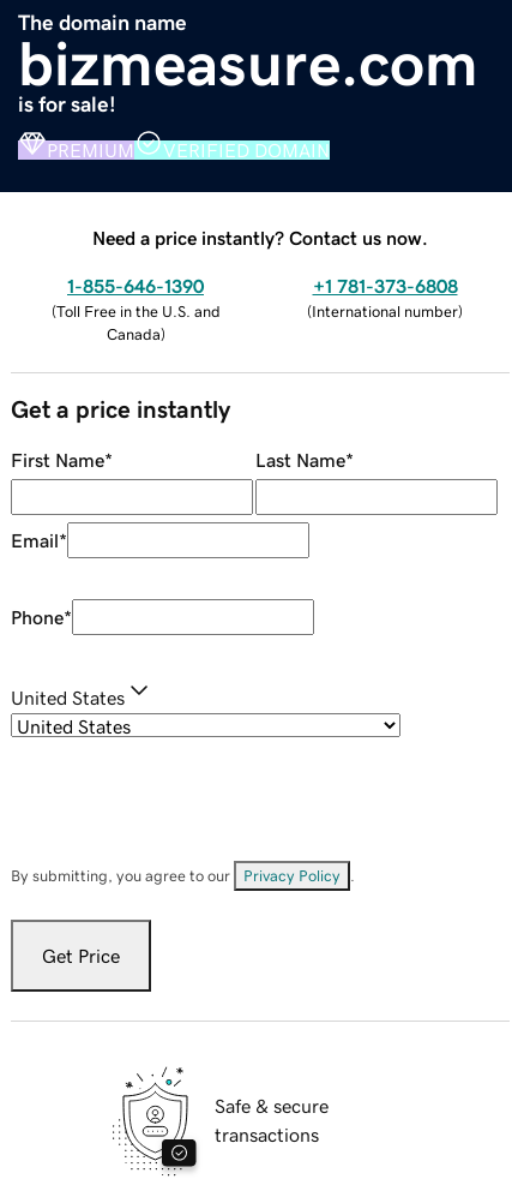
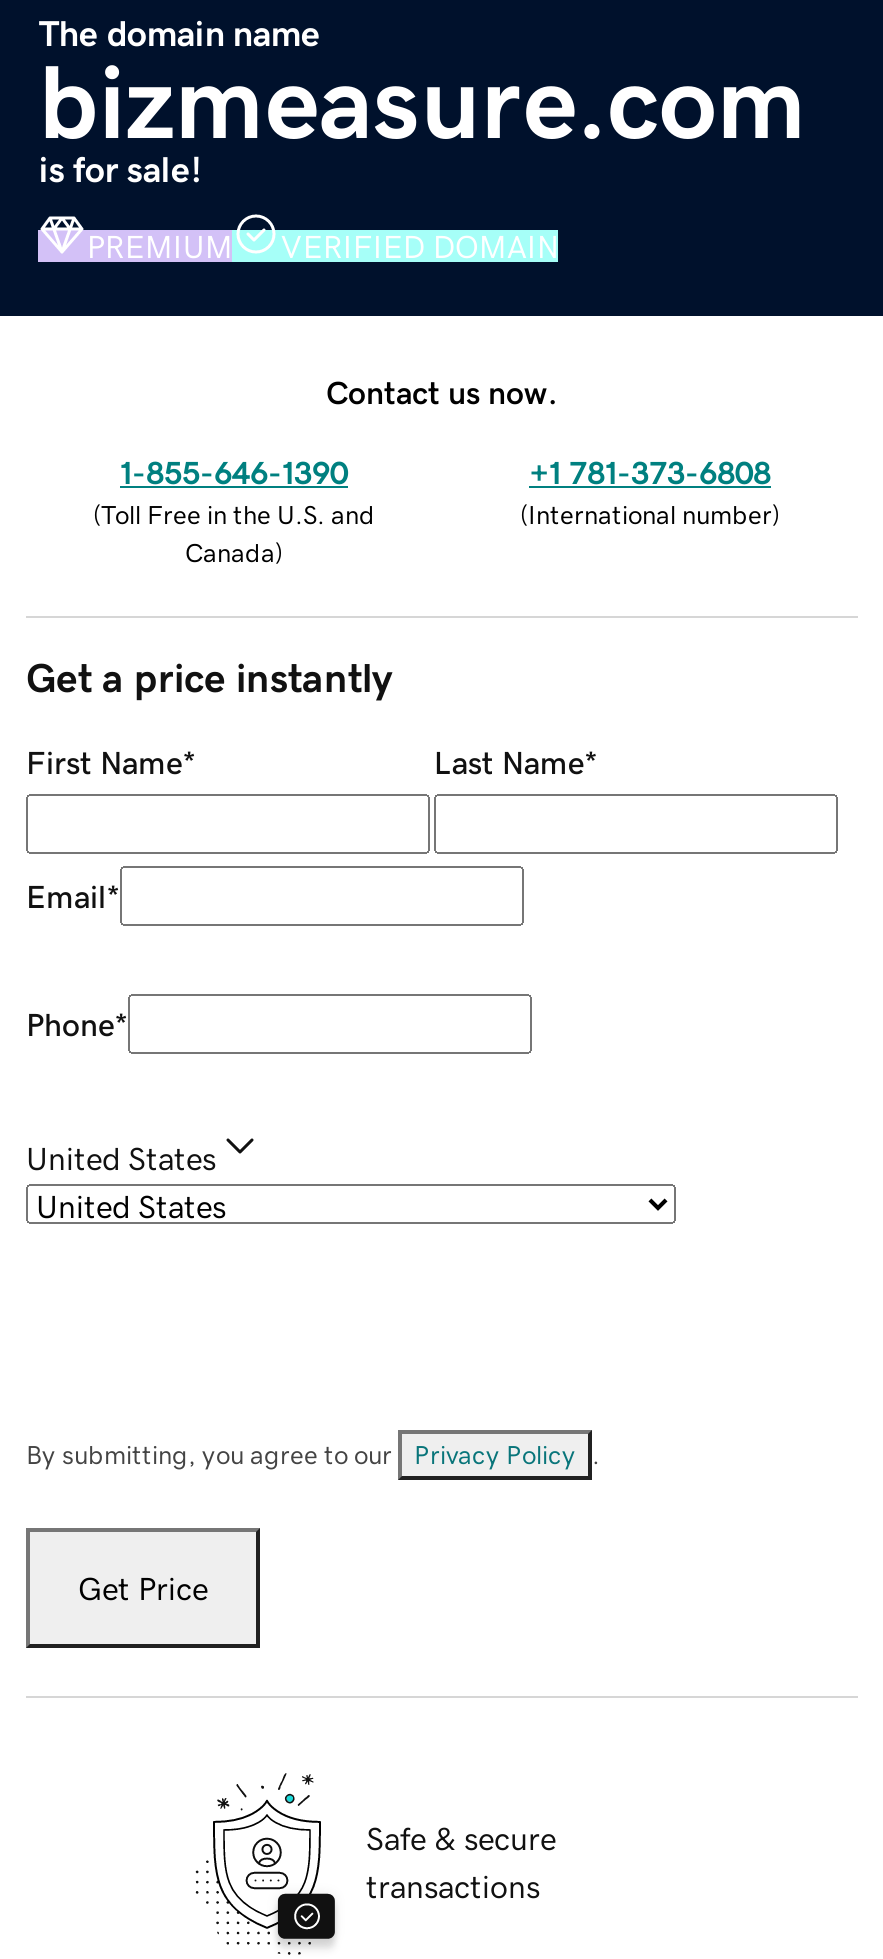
[92,228,428,247] Need a price instantly? Contact us now. -> [326,375,558,407] Contact us now.

